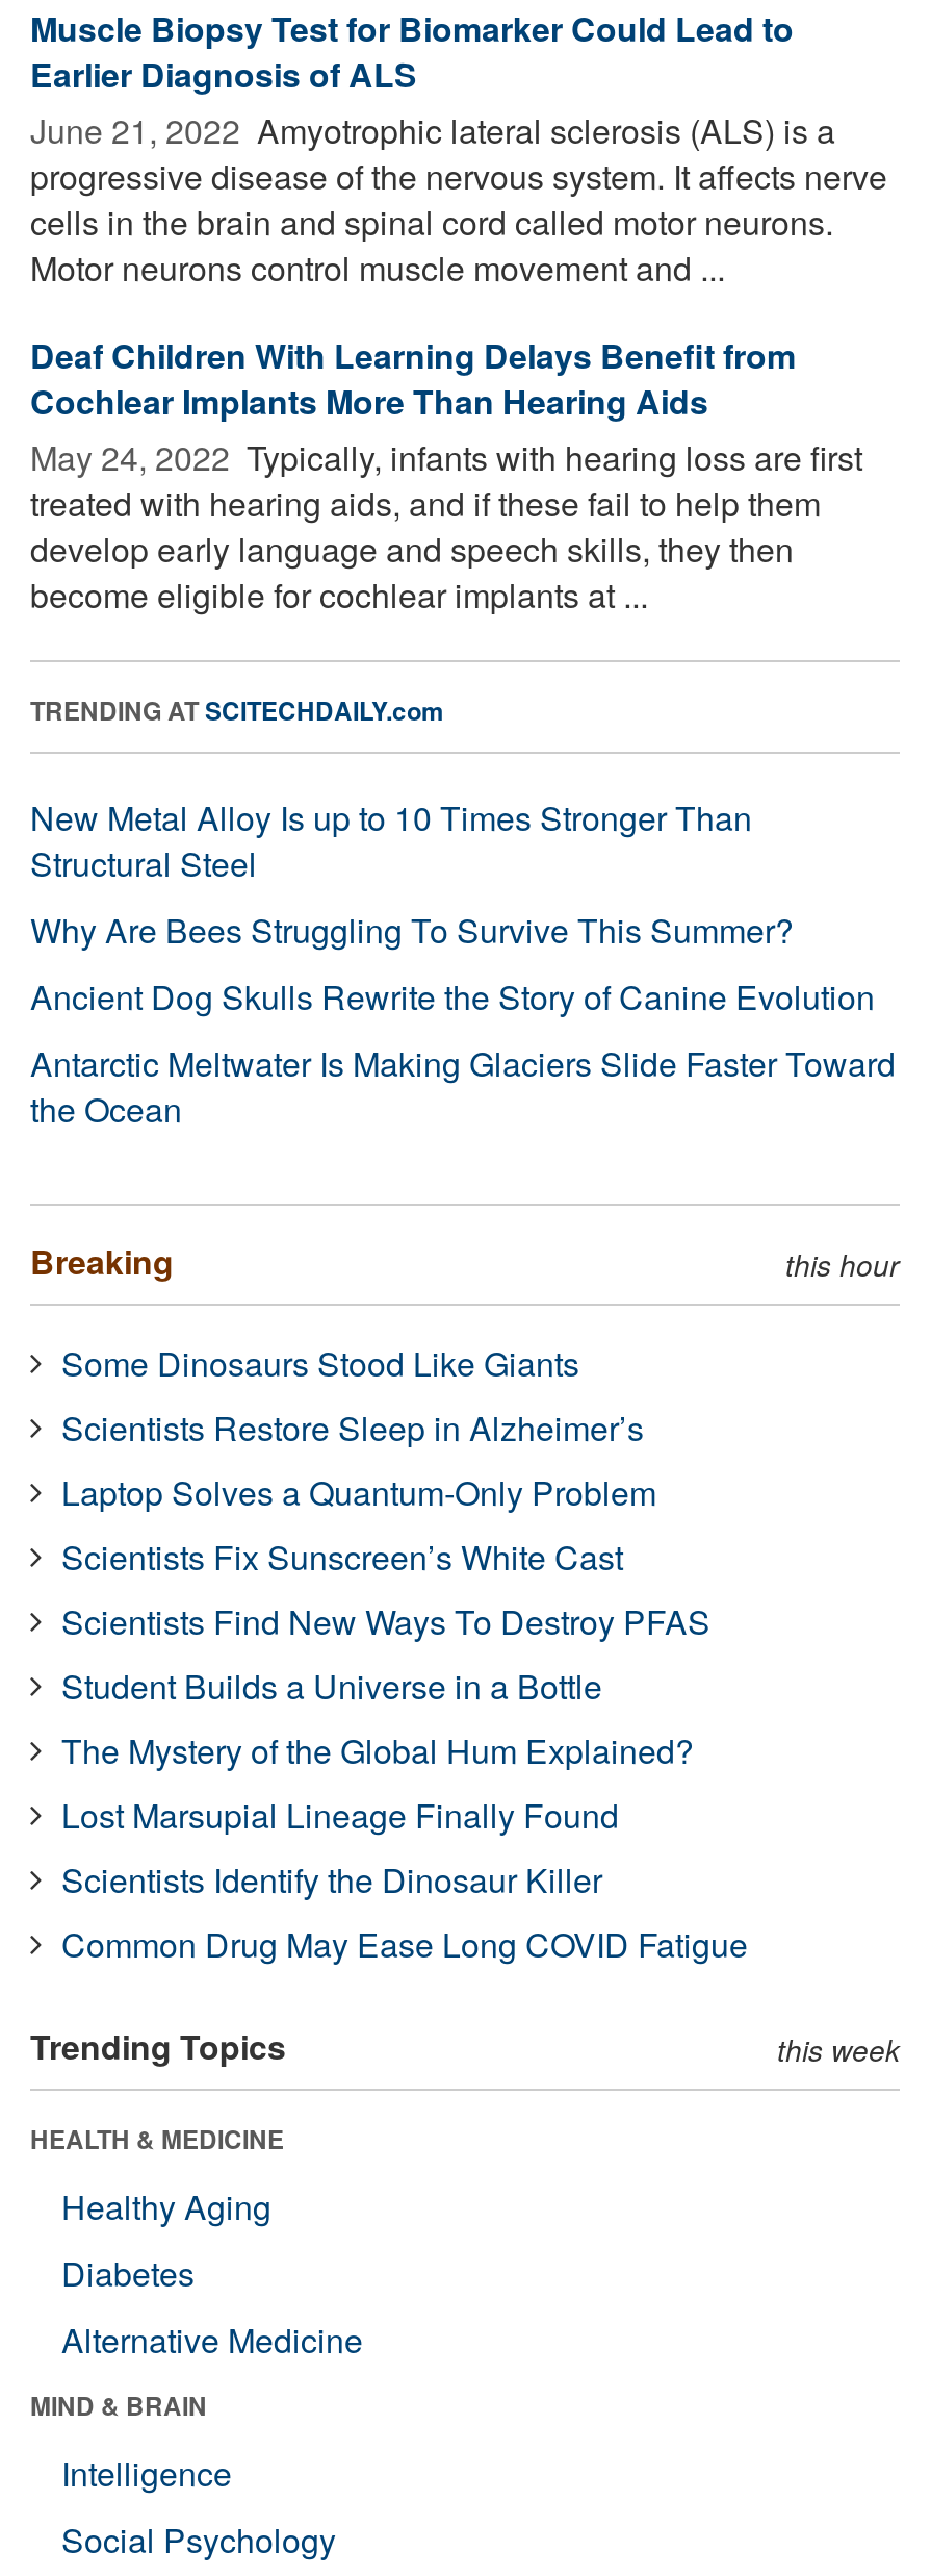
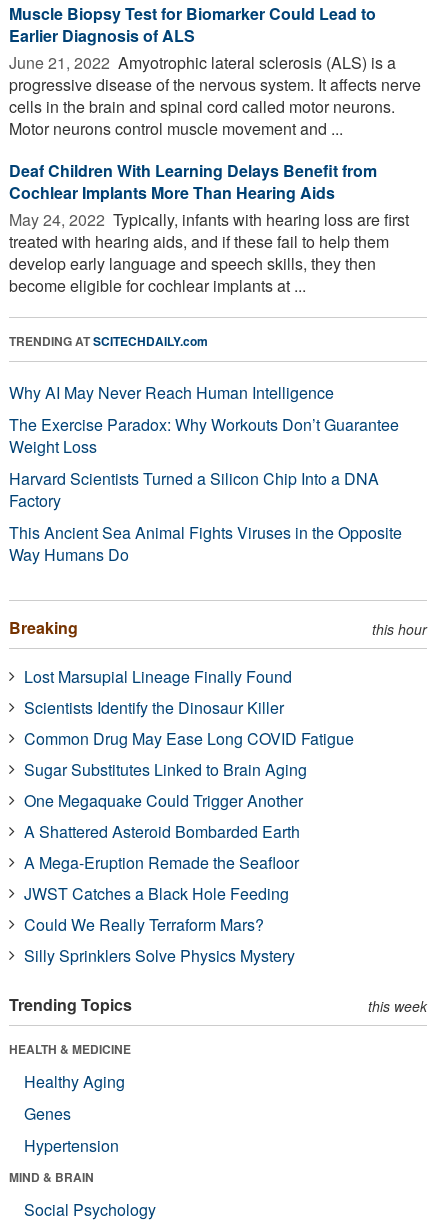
[30,793,896,1132] New Metal Alloy Is up to 10 Times Stronger Than | Structural Steel | Why Are Bees Struggling To Survive This Summer? | Ancient Dog Skulls Rewrite the Story of Canine Evolution | Antarctic Meltwater Is Making Glaciers Slide Faster Toward | the Ocean -> [9,381,402,566] Why AI May Never Reach Human Intelligence | The Exercise Paradox: Why Workouts Don’t Guarantee | Weight Loss | Harvard Scientists Turned a Silicon Chip Into a DNA | Factory | This Ancient Sea Animal Fights Viruses in the Opposite | Way Humans Do
moved [30,1237,900,1284] -> [9,616,427,639]: Breaking | this hour
[61,1339,710,1774] Some Dinosaurs Stood Like Giants | Scientists Restore Sleep in Alzheimer’s | Laptop Solves a Quantum-Only Problem | Scientists Fix Sunscreen’s White Cast | Scientists Find New Ways To Destroy PFAS | Student Builds a Universe in a Bottle | The Mystery of the Global Hum Explained? -> none
moved [61,1790,748,1968] -> [24,665,354,750]: Lost Marsupial Lineage Finally Found | Scientists Identify the Dinosaur Killer | Common Drug May Ease Long COVID Fatigue
none -> [24,758,307,967] Sugar Substitutes Linked to Brain Aging | One Megaquake Could Trigger Another | A Shattered Asteroid Bombarded Earth | A Mega-Eruption Remade the Seafloor | JWST Catches a Black Hole Feeding | Could We Really Terraform Mars? | Silly Sprinklers Solve Physics Mystery
moved [30,2022,900,2230] -> [9,993,427,1093]: Trending Topics | this week | HEALTH & MEDICINE | Healthy Aging
[61,2249,363,2363] Diabetes | Alternative Medicine -> [24,1102,119,1157] Genes | Hypertension
moved [30,2386,207,2424] -> [9,1168,94,1186]: MIND & BRAIN
[61,2449,232,2496] Intelligence -> none

